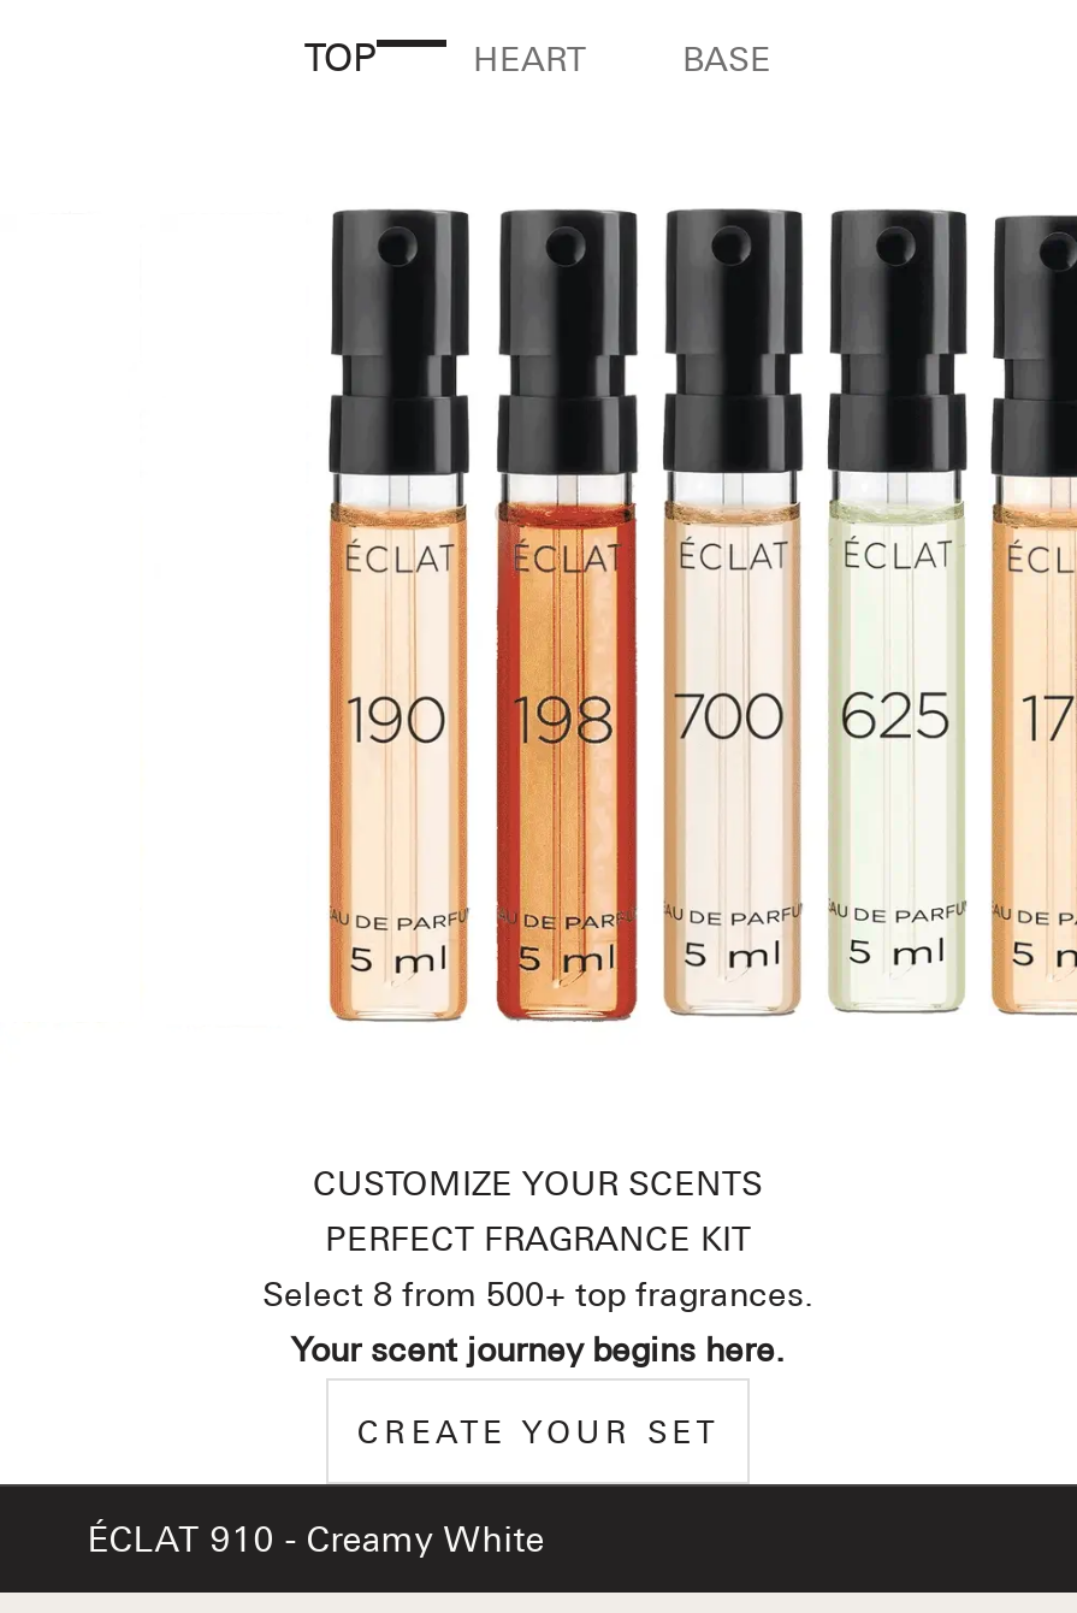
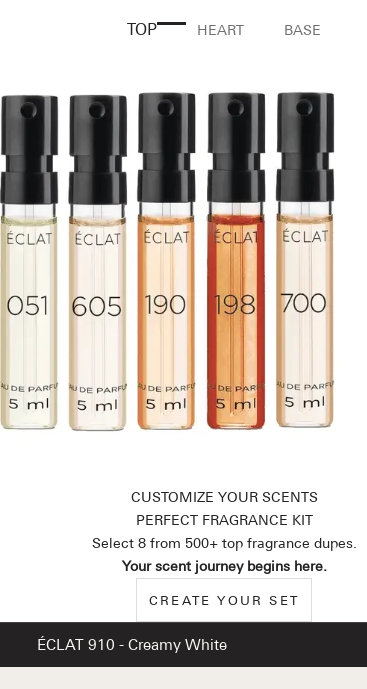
none -> [3,94,59,430] [image]
none -> [67,94,128,432] [image]
[824,208,969,1015] [image] -> none
[988,213,1070,1017] [image] -> none
[262,1275,813,1314] Select 8 from 500+ top fragrances. -> [91,535,356,551] Select 8 from 500+ top fragrance dupes.

